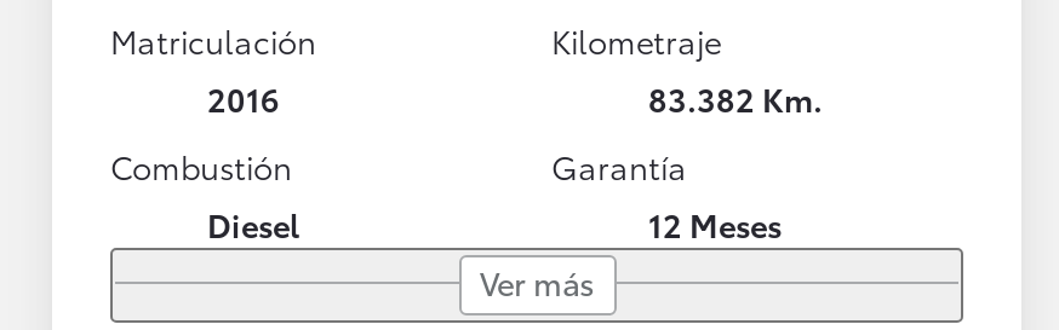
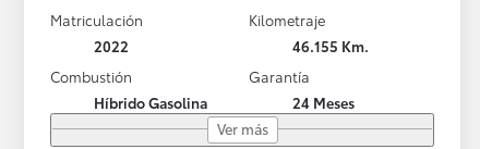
[207,75,280,119] 2016 -> [94,35,129,55] 2022
[648,75,823,119] 83.382 Km. -> [292,35,369,55] 46.155 Km.
[207,201,299,244] Diesel -> [94,92,207,112] Híbrido Gasolina
[648,201,782,244] 12 Meses -> [292,92,355,112] 24 Meses

